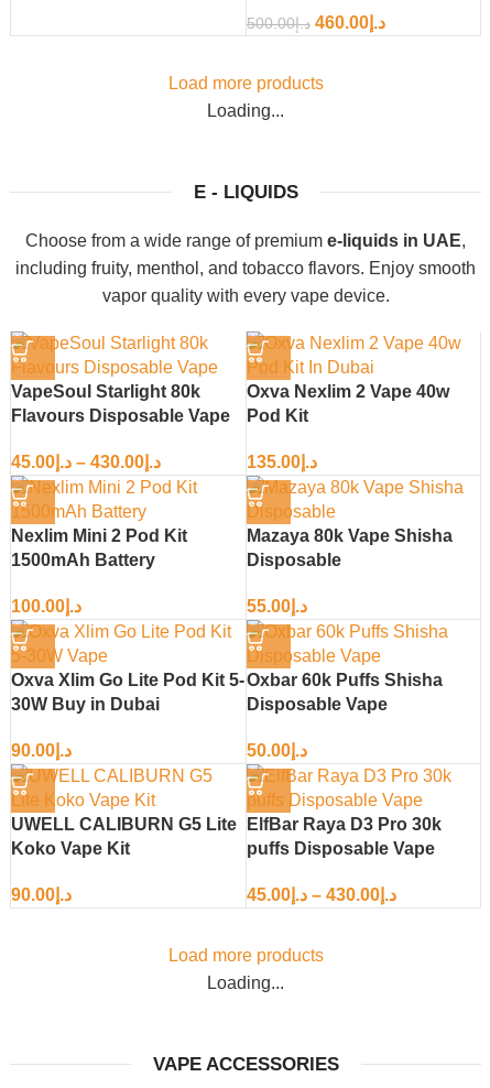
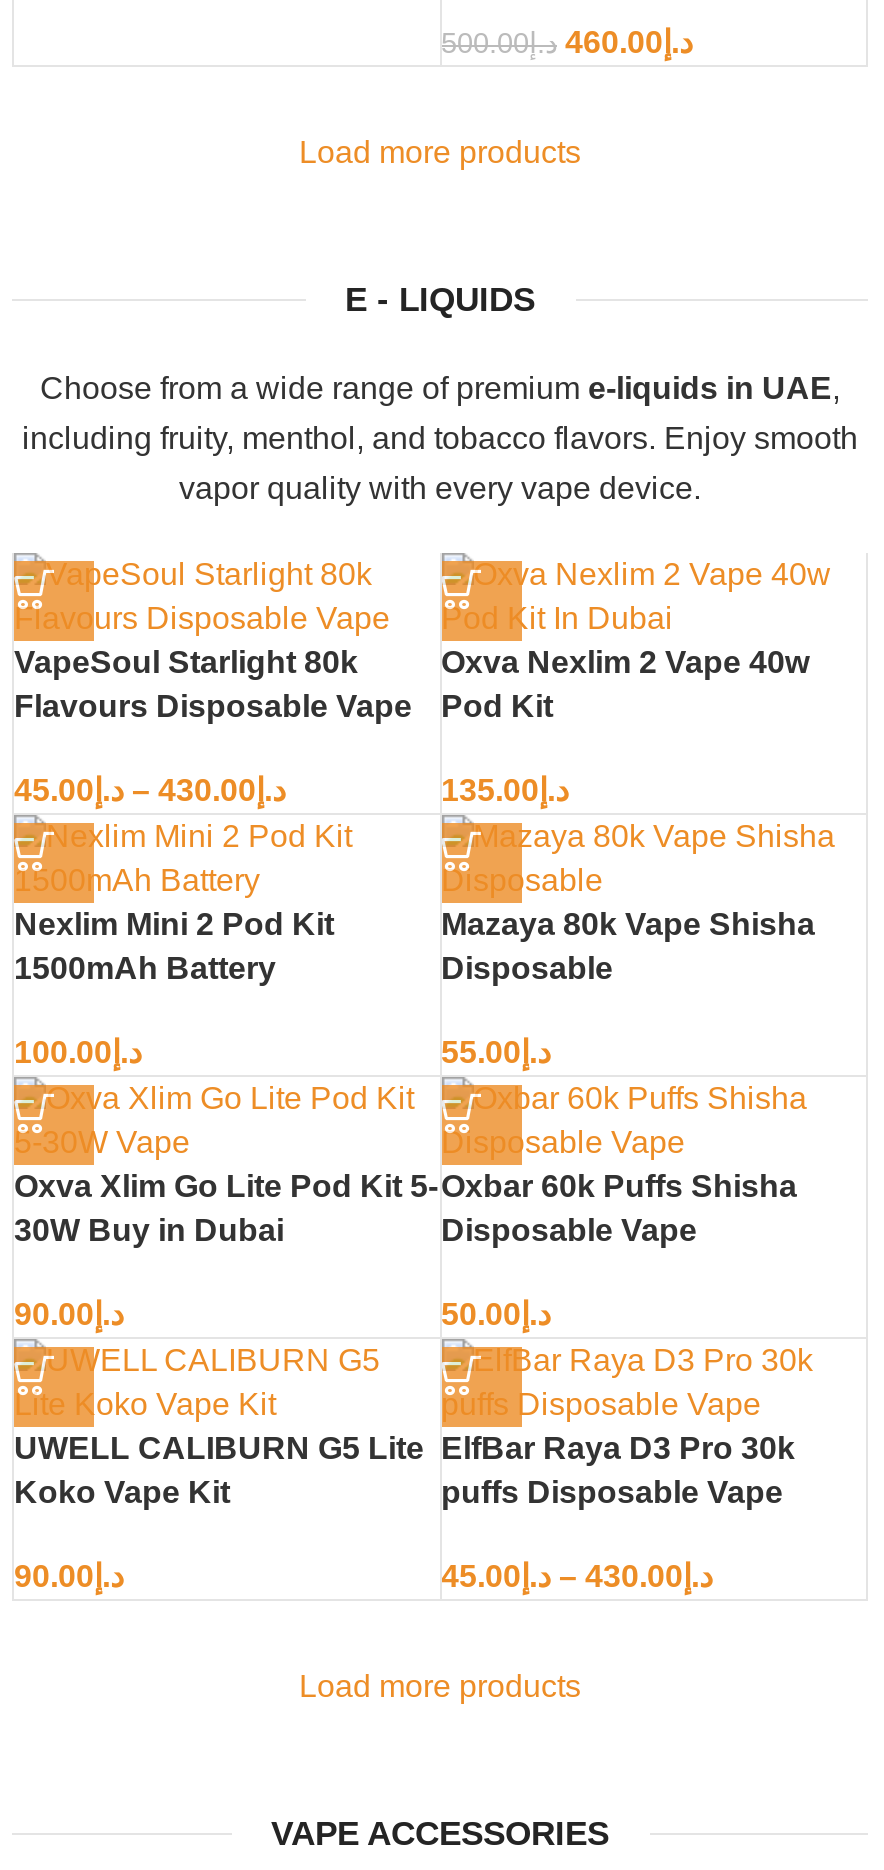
[207,102,284,120] Loading... -> none
[207,974,284,993] Loading... -> none

